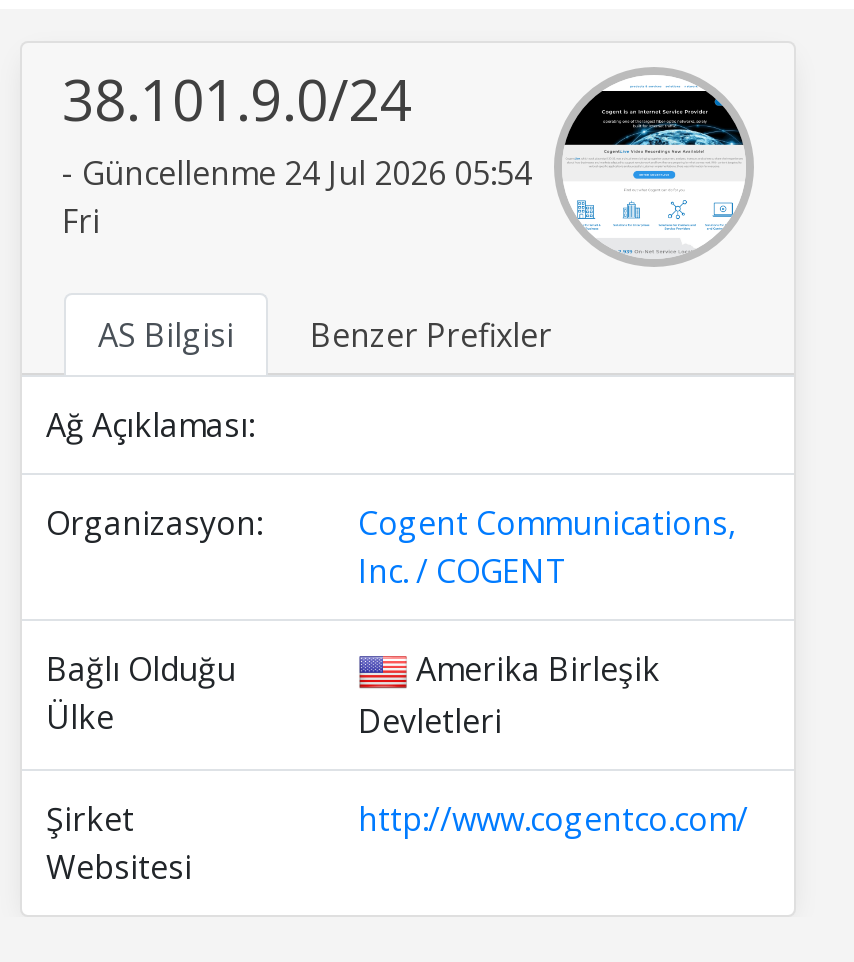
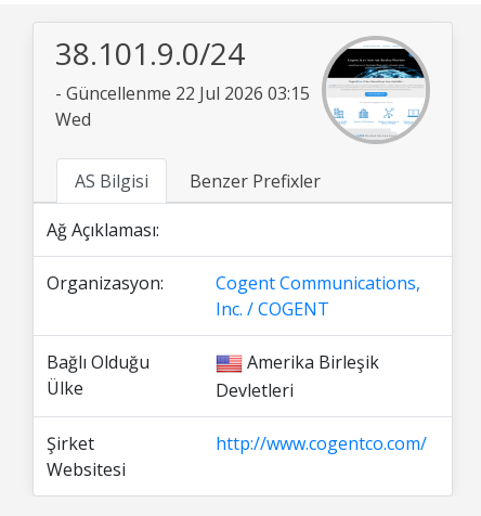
[62,151,532,243] - Güncellenme 24 Jul 2026 05:54 | Fri -> [55,81,310,131] - Güncellenme 22 Jul 2026 03:15 | Wed

